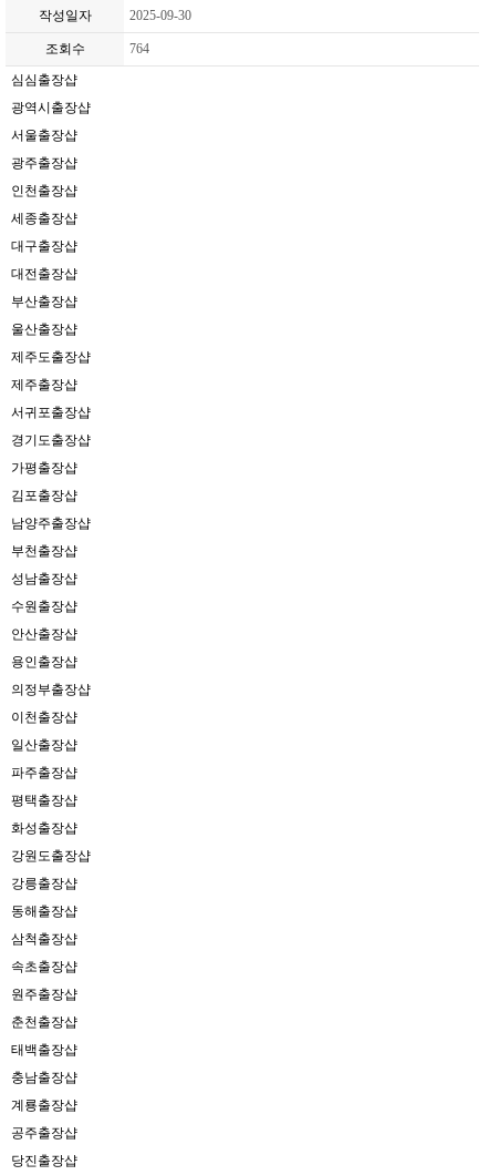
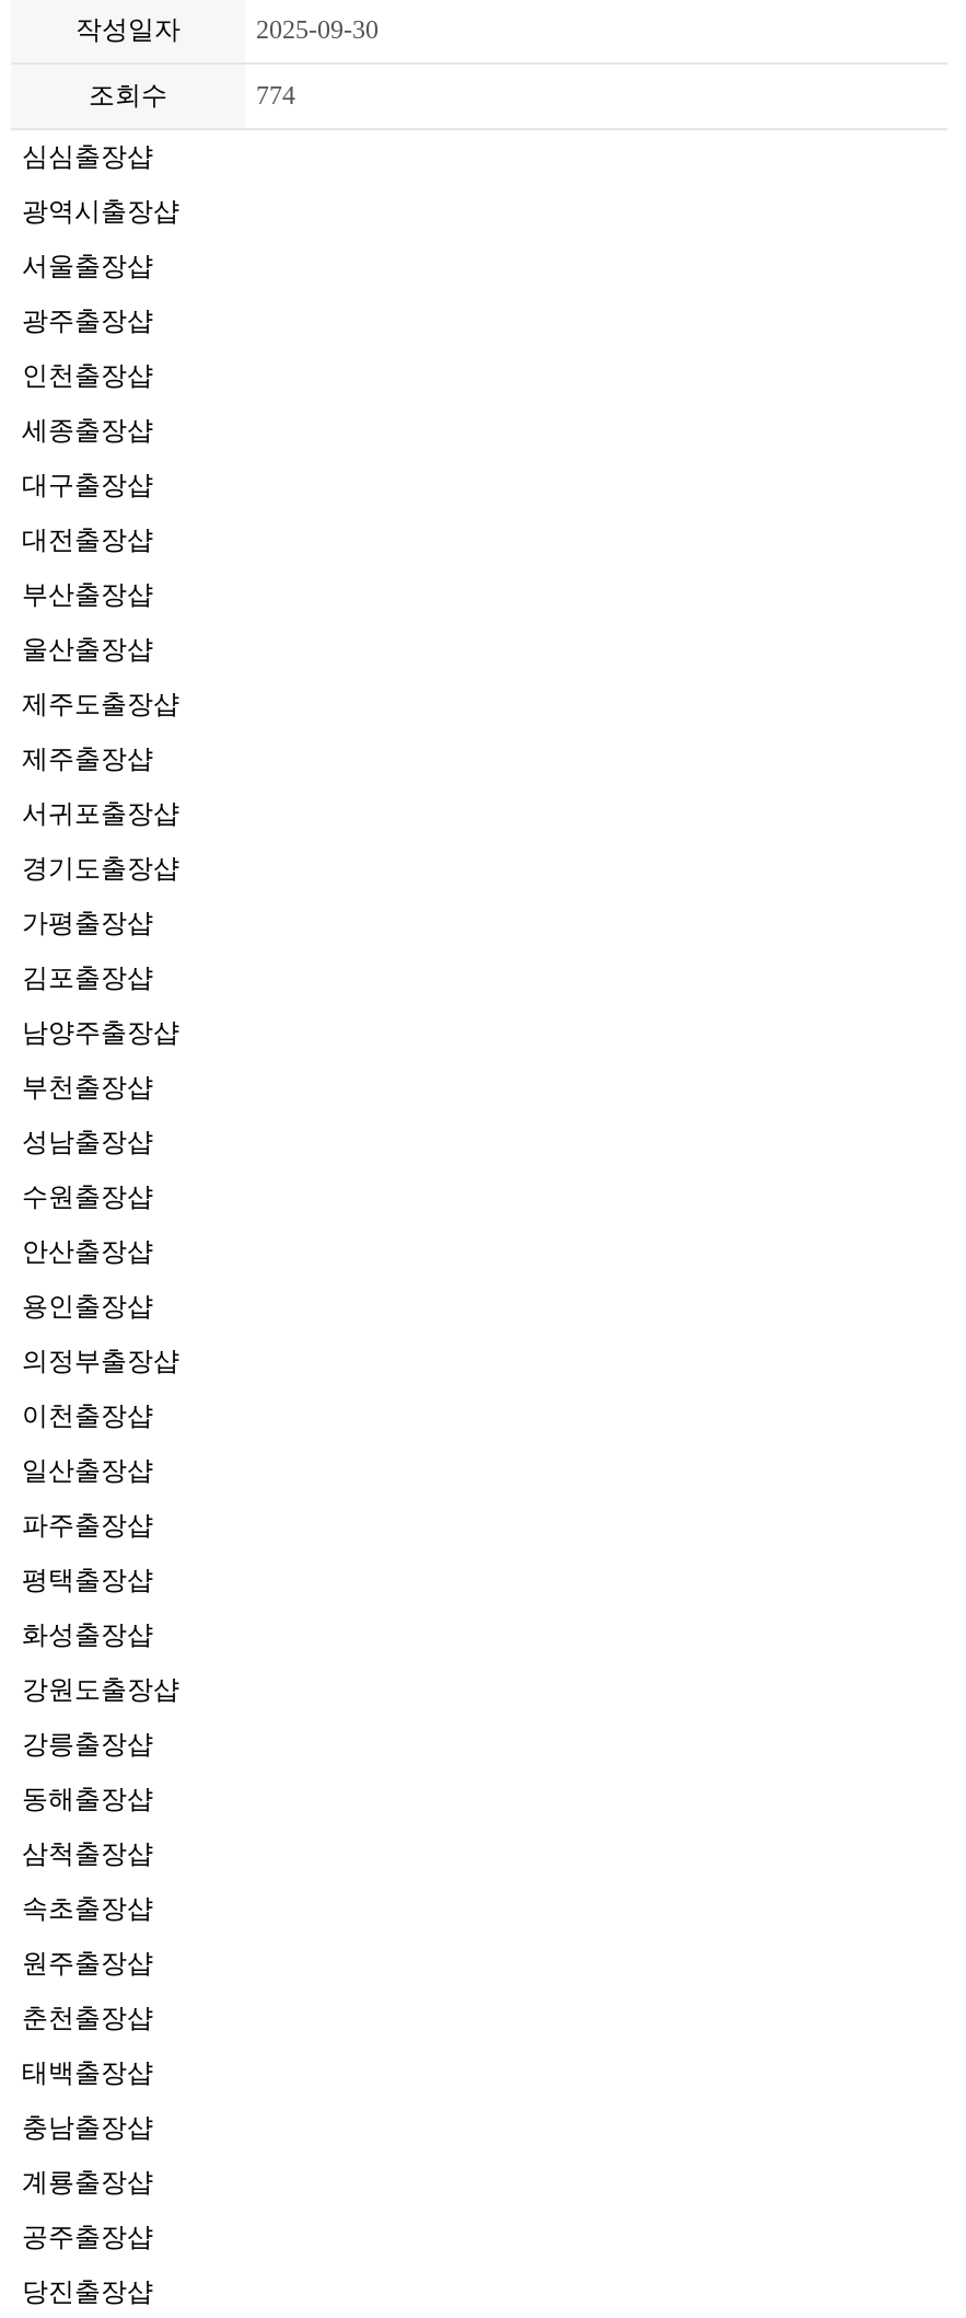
[129,41,149,57] 764 -> [256,80,295,111] 774

